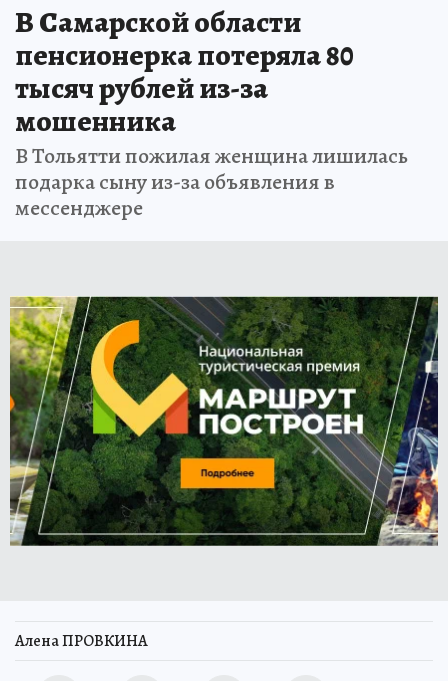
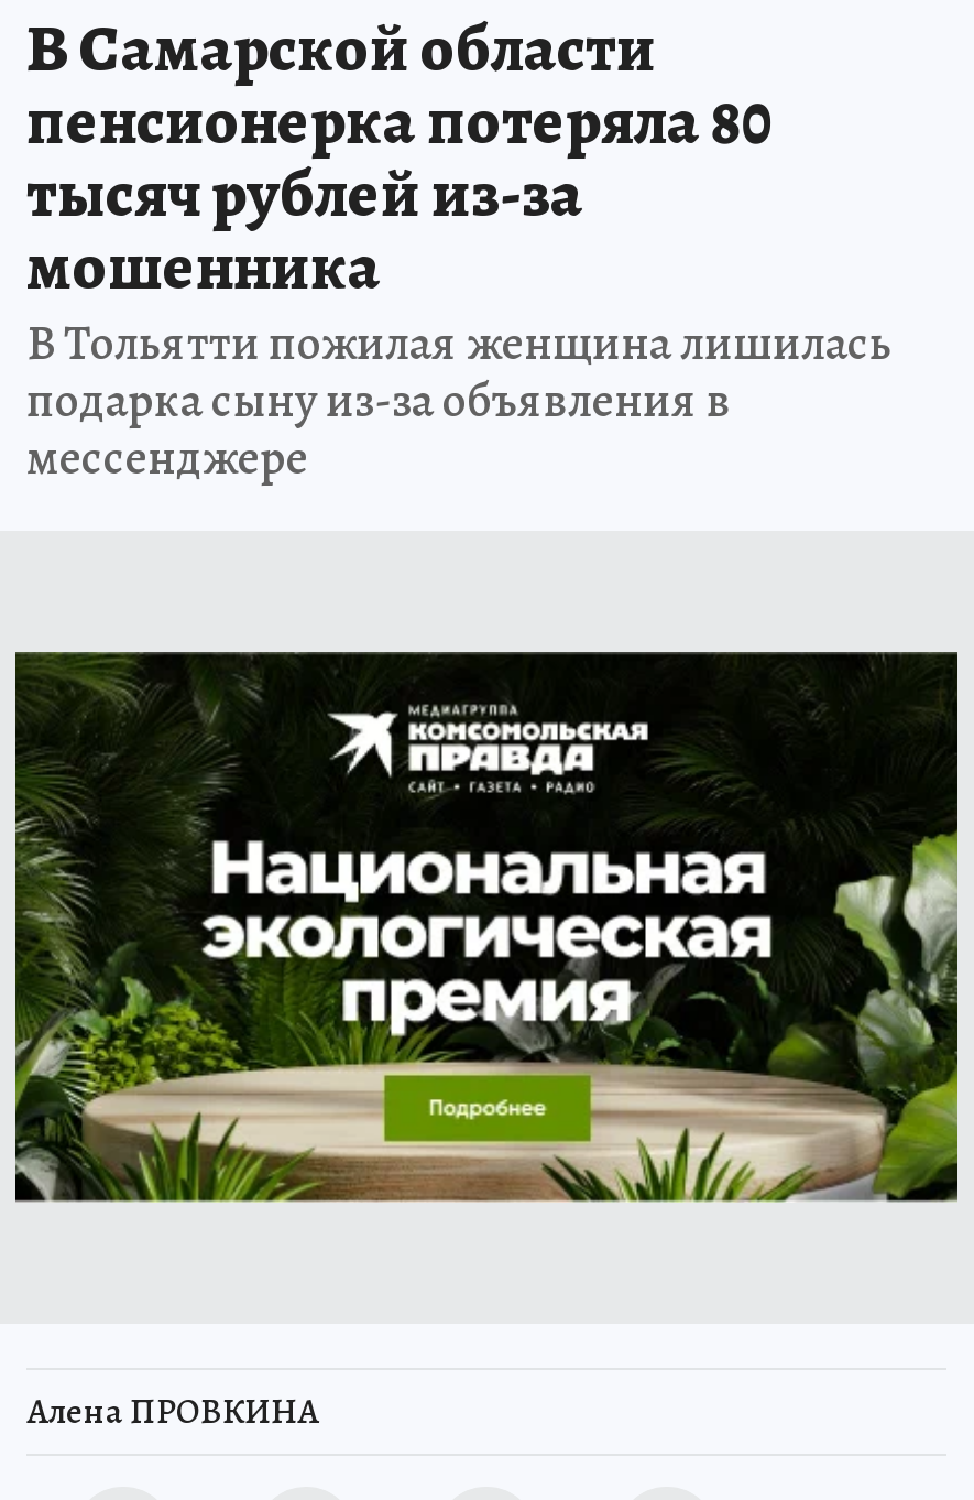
[9,296,439,547] [image] -> [13,650,960,1203] [image]

